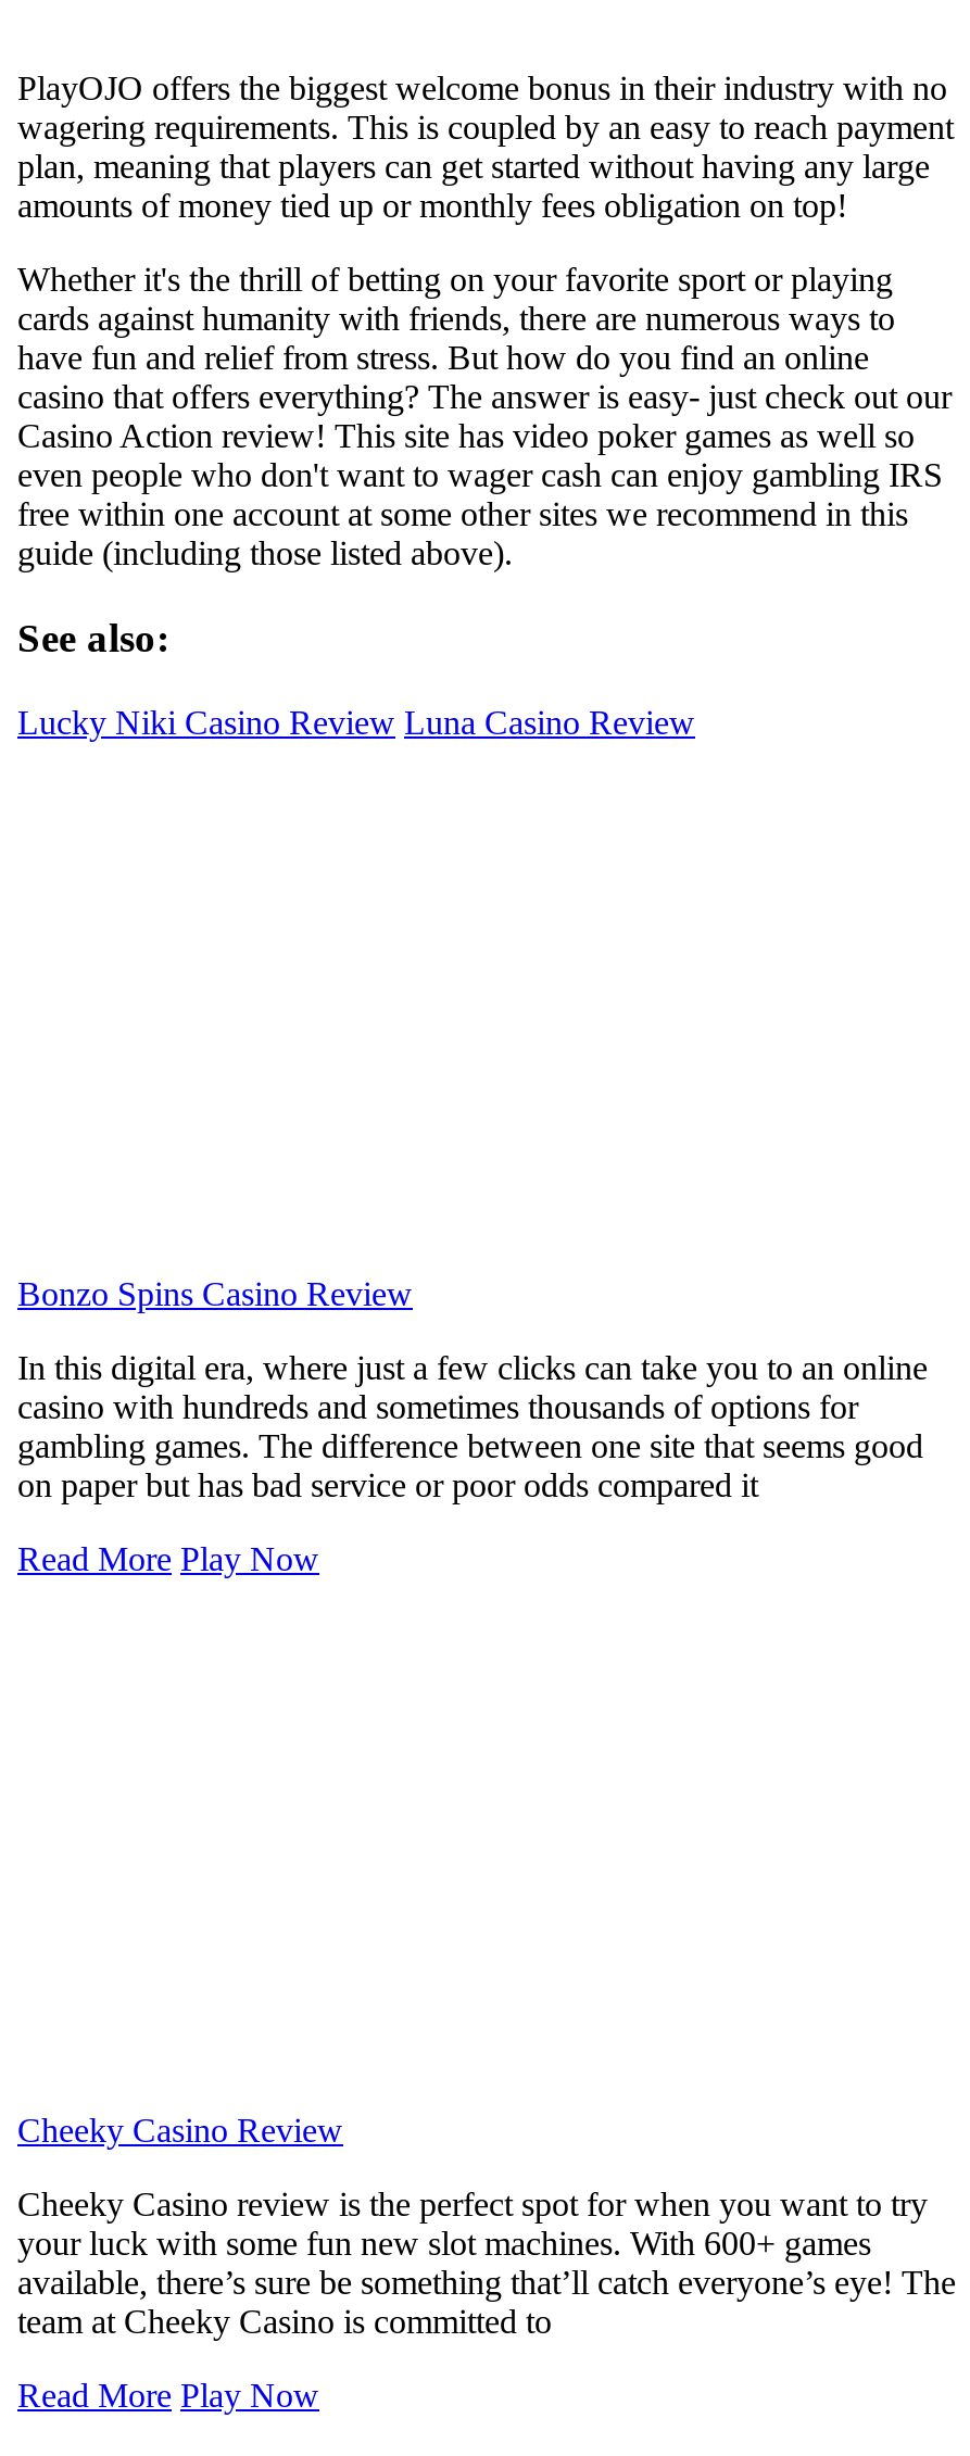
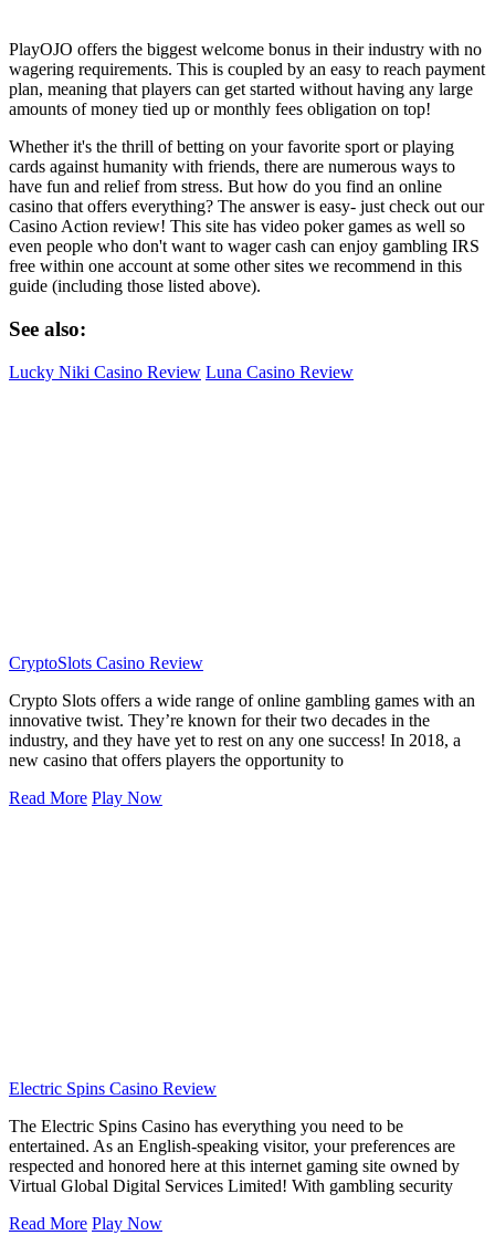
[17,1275,413,1312] Bonzo Spins Casino Review -> [9,653,203,672] CryptoSlots Casino Review
[17,1348,928,1503] In this digital era, where just a few clicks can take you to an online | casino with hundreds and sometimes thousands of options for | gambling games. The difference between one site that seems good | on paper but has bad service or poor odds compared it -> [9,691,475,769] Crypto Slots offers a wide range of online gambling games with an | innovative twist. They’re known for their two decades in the | industry, and they have yet to rest on any one success! In 2018, a | new casino that offers players the opportunity to
[17,2111,343,2148] Cheeky Casino Review -> [9,1079,217,1098] Electric Spins Casino Review
[17,2185,956,2339] Cheeky Casino review is the perfect spot for when you want to try | your luck with some fun new slot machines. With 600+ games | available, there’s sure be something that’ll catch everyone’s eye! The | team at Cheeky Casino is committed to -> [9,1116,460,1195] The Electric Spins Casino has everything you need to be | entertained. As an English-speaking visitor, your preferences are | respected and honored here at this internet gaming site owned by | Virtual Global Digital Services Limited! With gambling security

